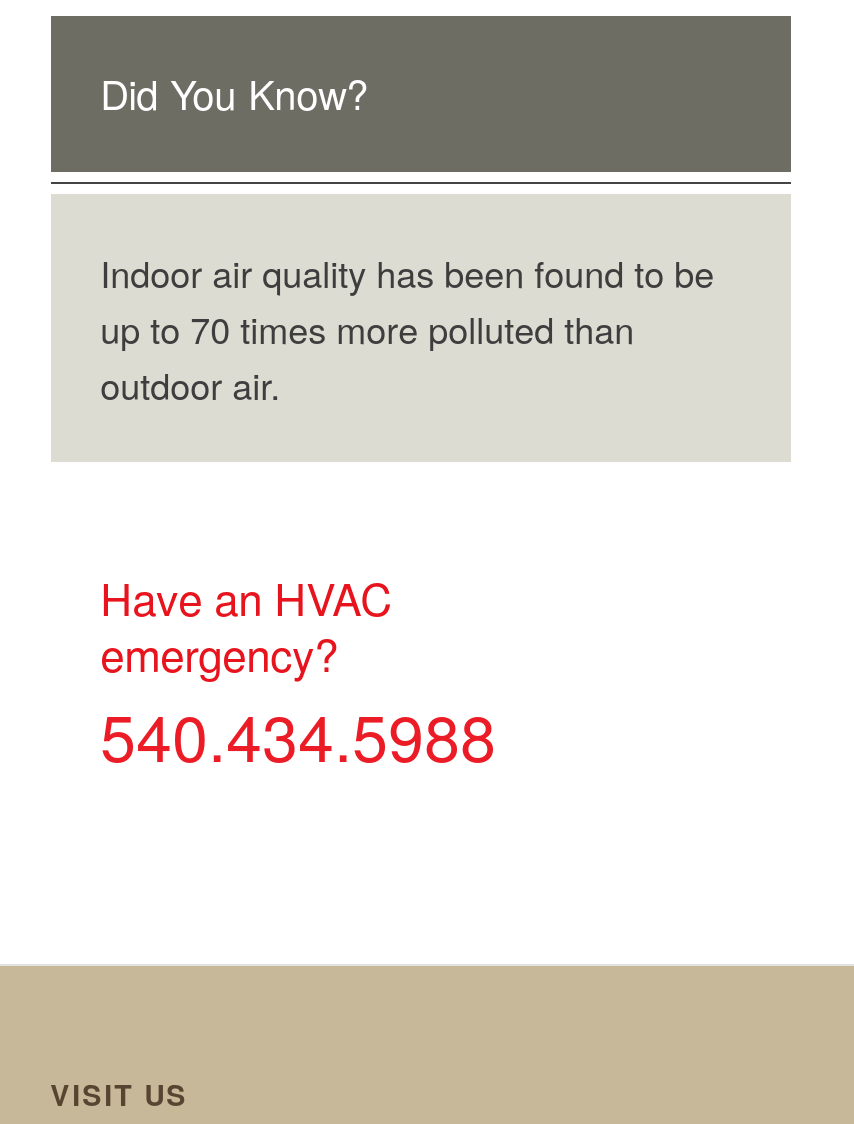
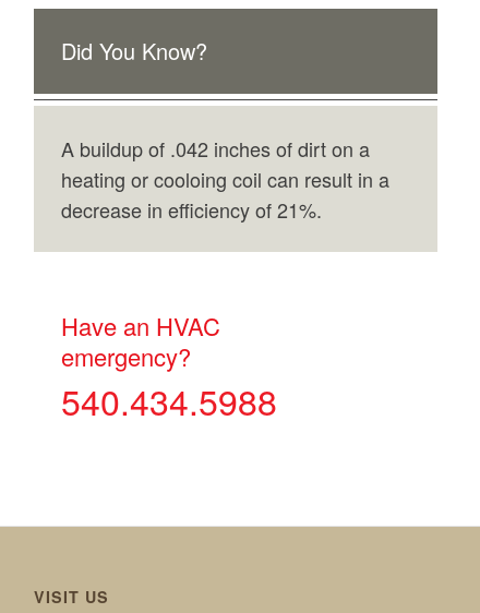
[100,247,714,411] Indoor air quality has been found to be | up to 70 times more polluted than | outdoor air. -> [61,135,389,224] A buildup of .042 inches of dirt on a | heating or cooloing coil can result in a | decrease in efficiency of 21%.

